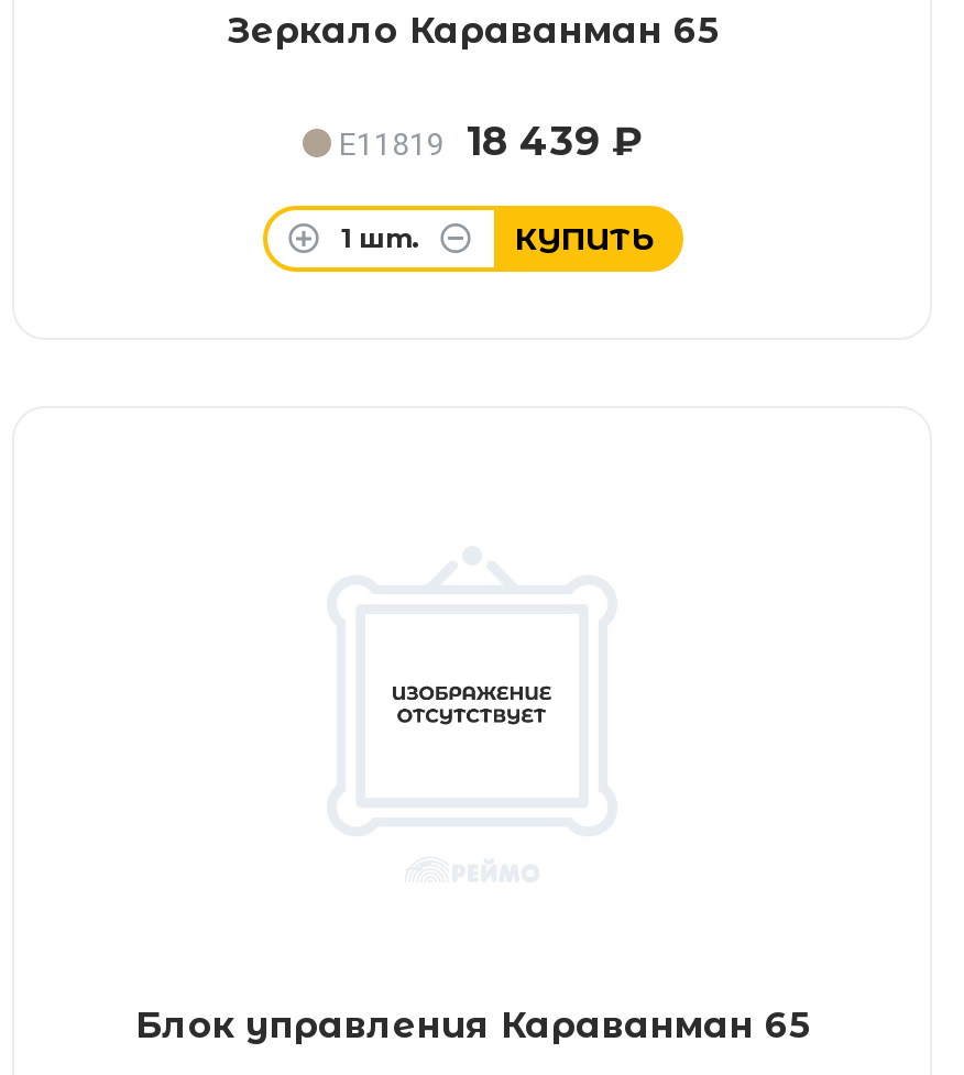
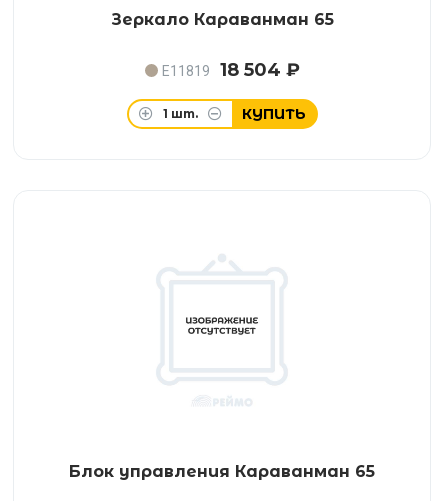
[339,118,643,166] E11819 18 439 ₽ -> [161,59,299,81] E11819 18 504 ₽

